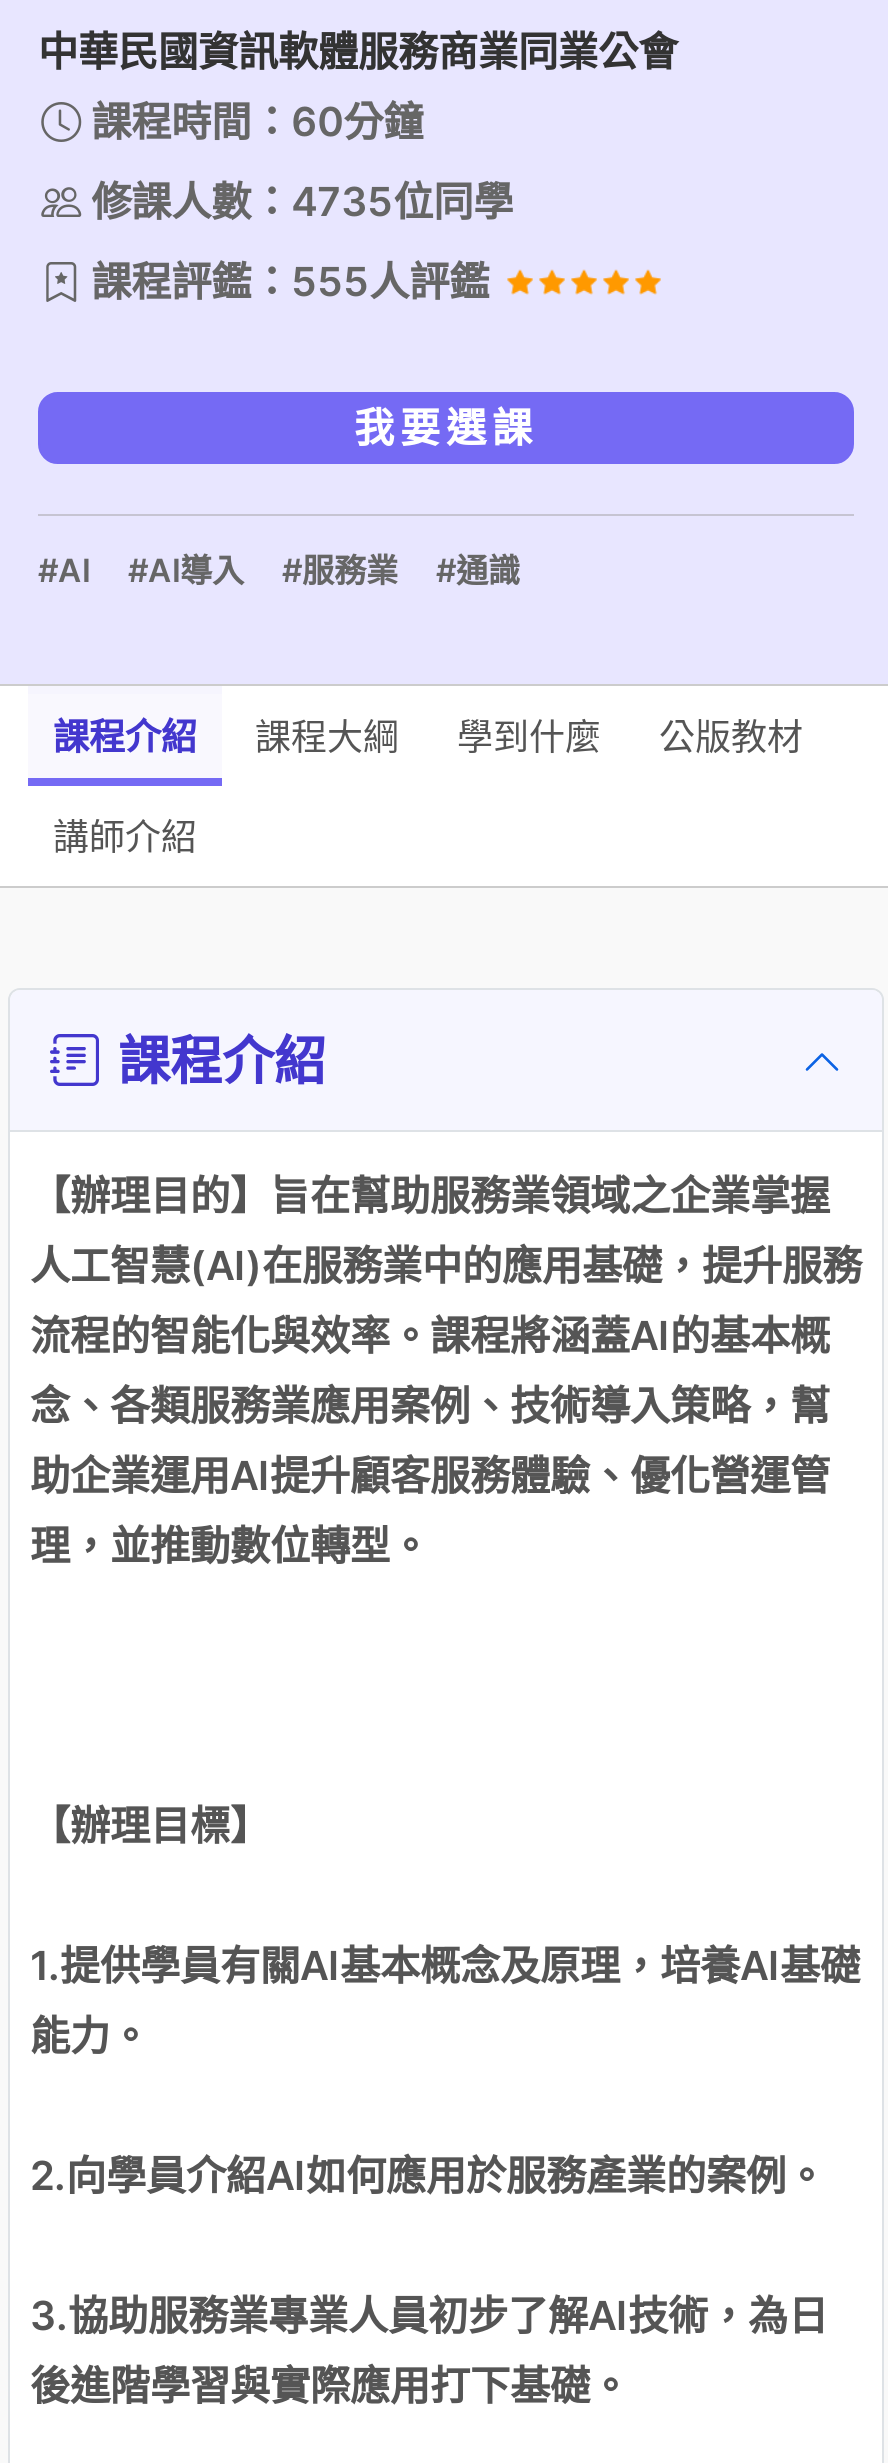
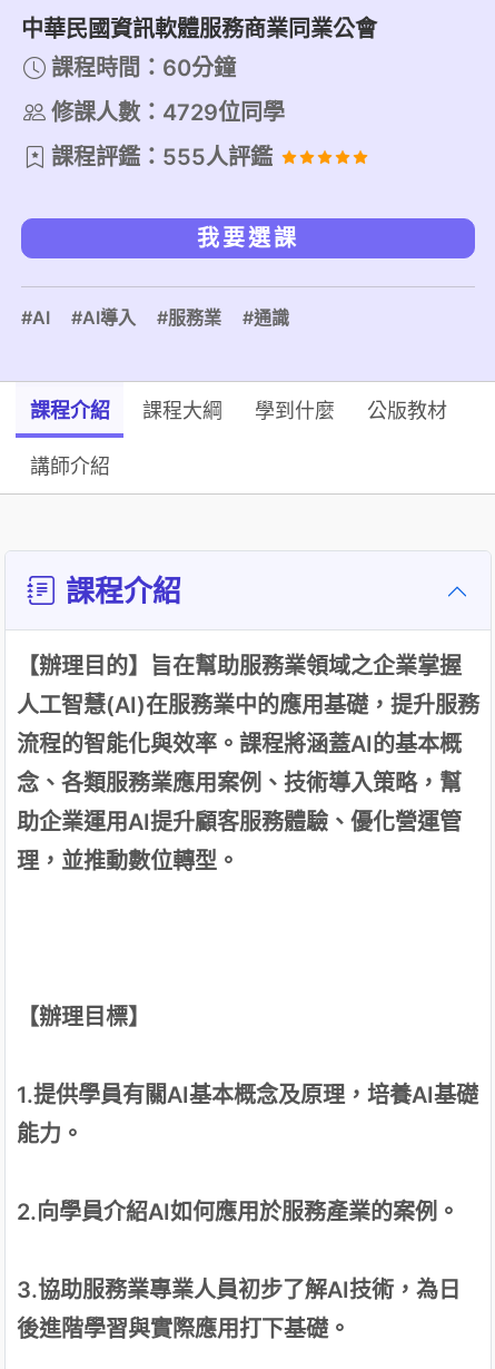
[91,178,513,226] 修課人數：4735位同學 -> [51,99,284,126] 修課人數：4729位同學

